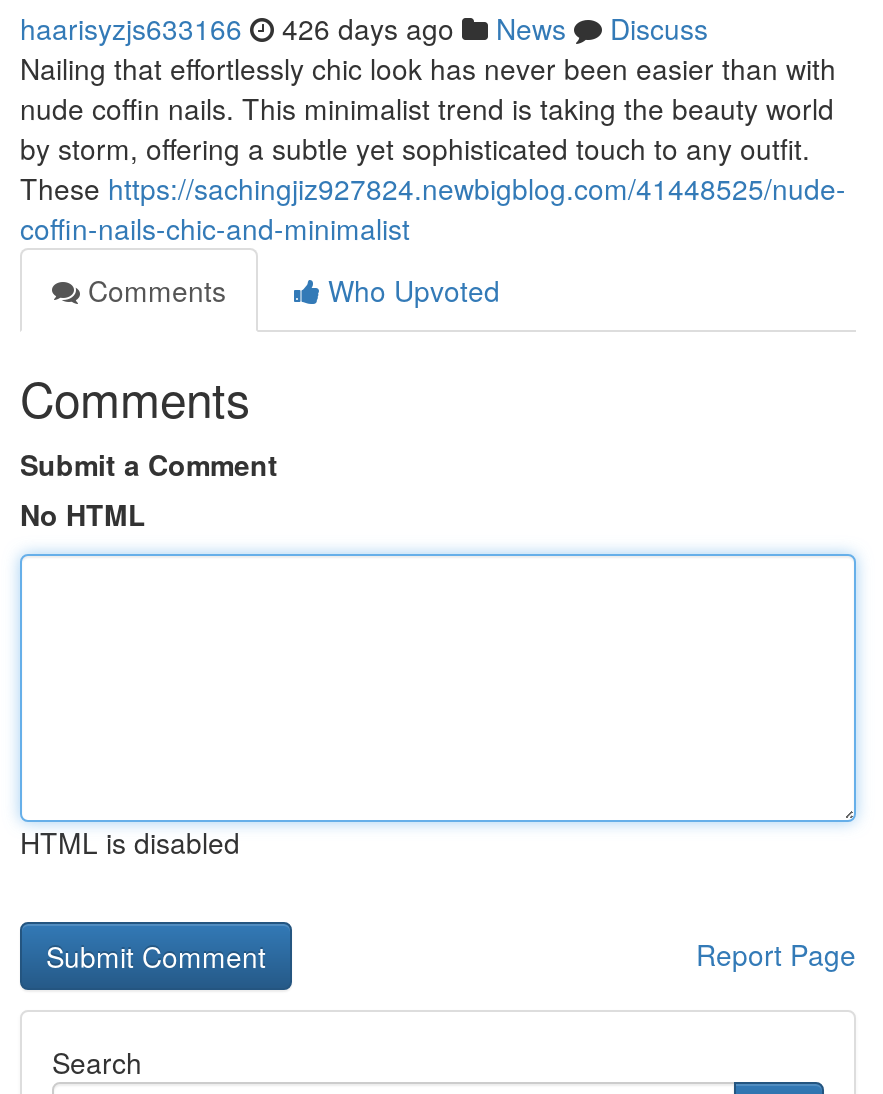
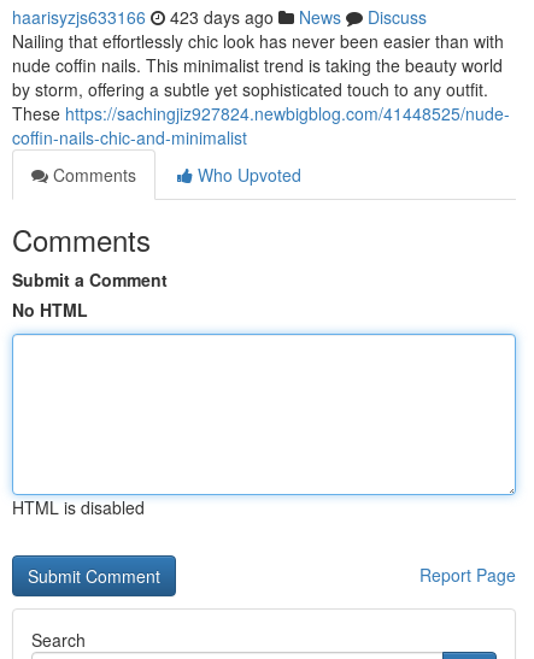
[20,8,708,48] haarisyzjs633166 426 days ago News Discuss -> [12,5,427,29] haarisyzjs633166 423 days ago News Discuss

